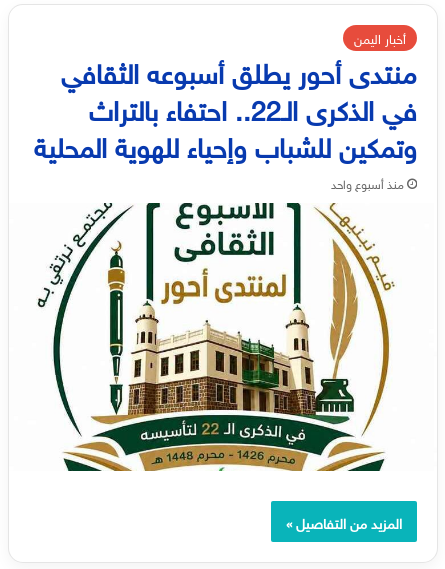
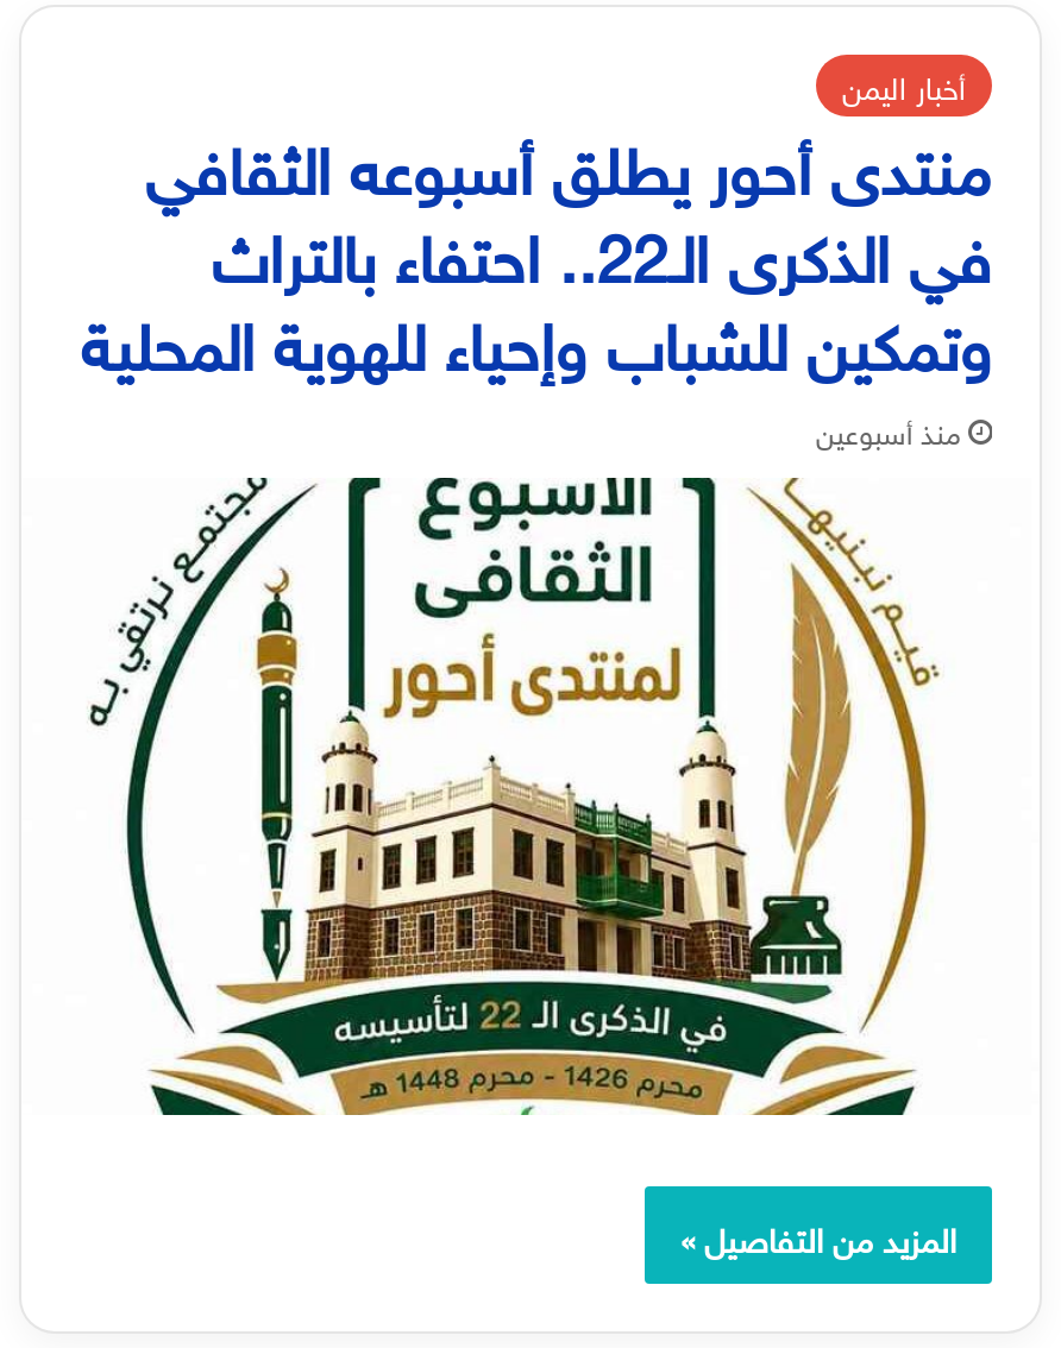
[331,172,404,192] منذ أسبوع واحد -> [816,403,961,451] منذ أسبوعين

